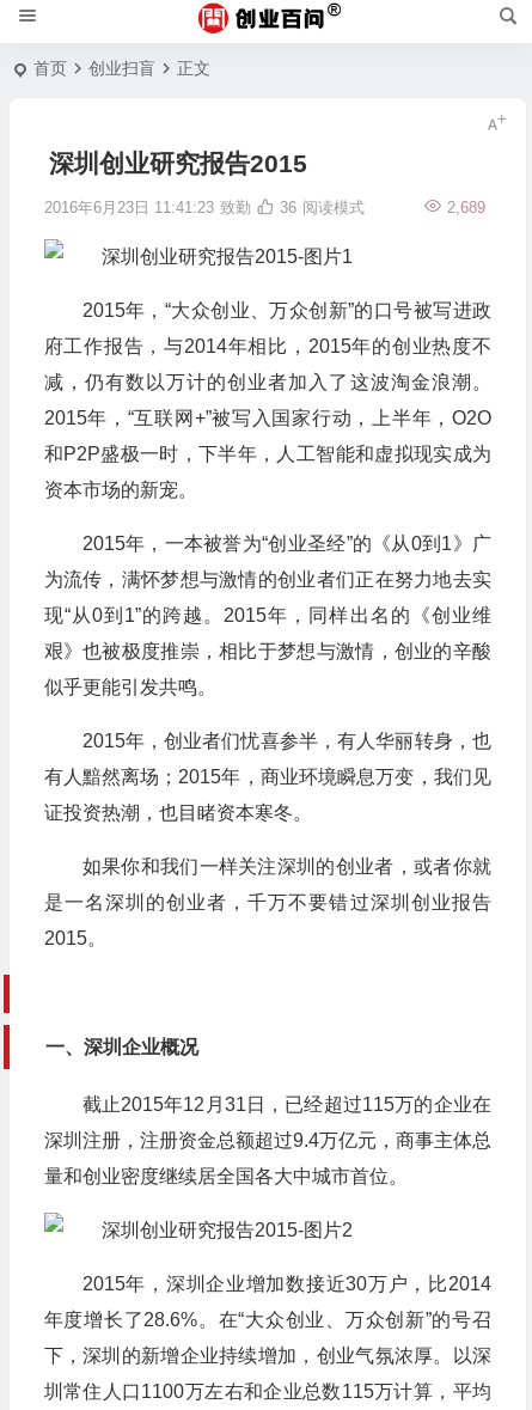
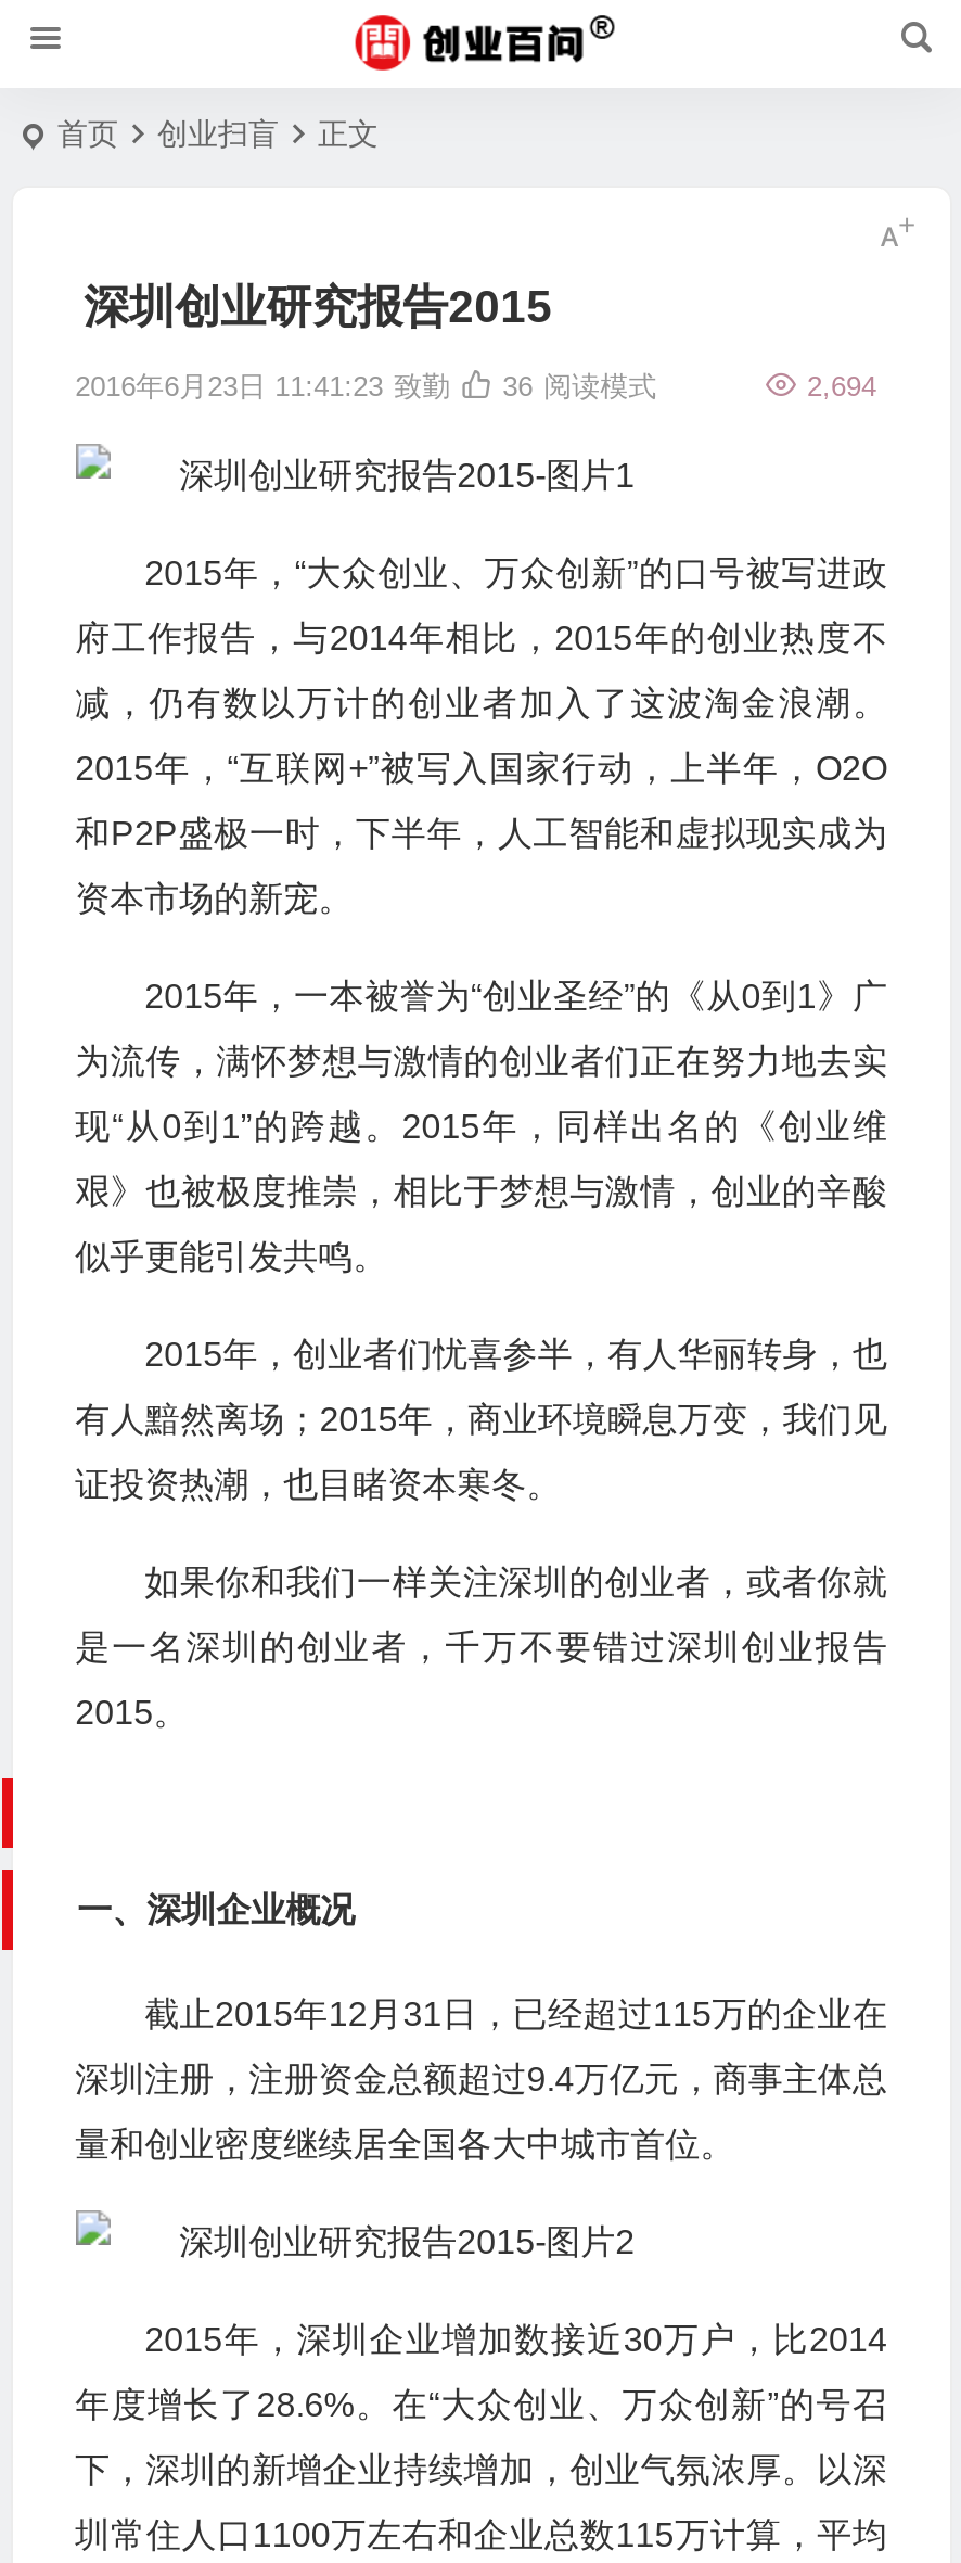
[447,199,485,216] 2,689 -> [807,370,876,403] 2,694

